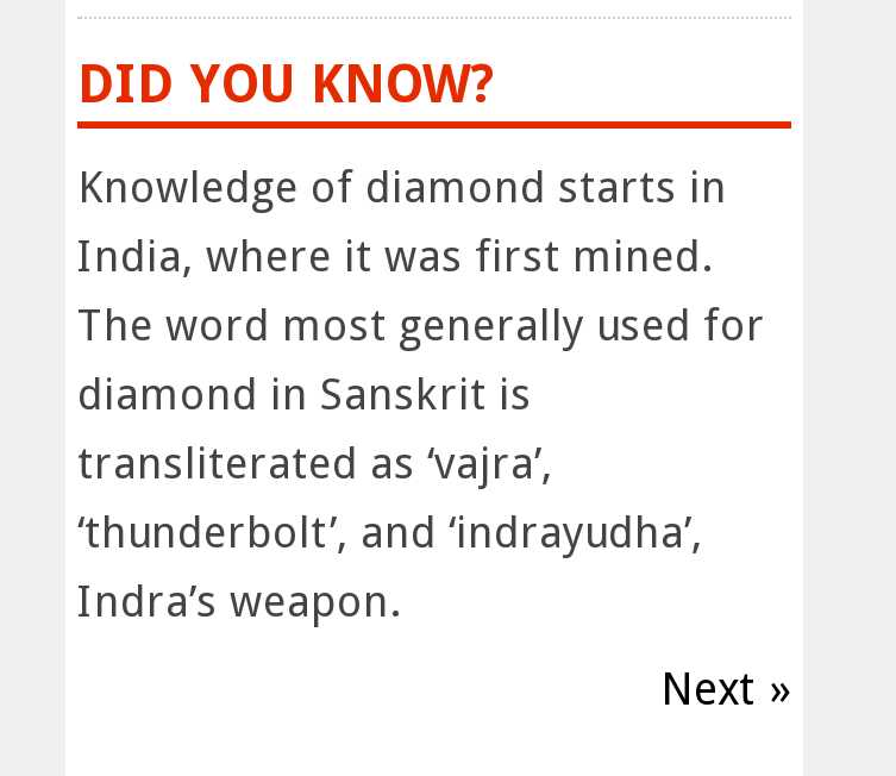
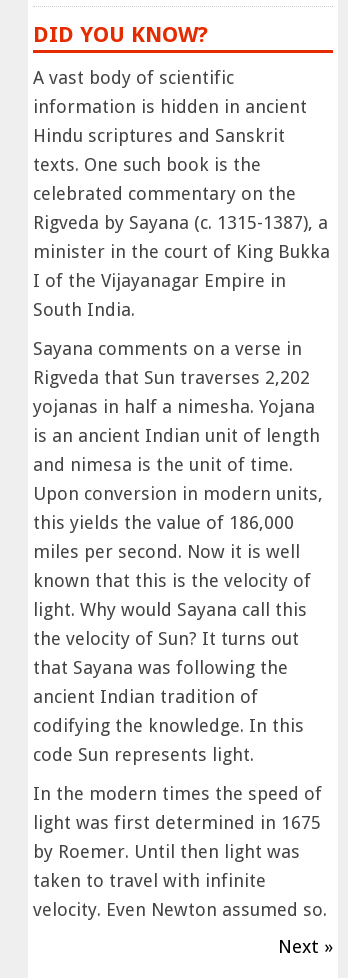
[77,163,765,627] Knowledge of diamond starts in | India, where it was first mined. | The word most generally used for | diamond in Sanskrit is | transliterated as ‘vajra’, | ‘thunderbolt’, and ‘indrayudha’, | Indra’s weapon. -> [33,67,330,920] A vast body of scientific | information is hidden in ancient | Hindu scriptures and Sanskrit | texts. One such book is the | celebrated commentary on the | Rigveda by Sayana (c. 1315-1387), a | minister in the court of King Bukka | I of the Vijayanagar Empire in | South India. | Sayana comments on a verse in | Rigveda that Sun traverses 2,202 | yojanas in half a nimesha. Yojana | is an ancient Indian unit of length | and nimesa is the unit of time. | Upon conversion in modern units, | this yields the value of 186,000 | miles per second. Now it is well | known that this is the velocity of | light. Why would Sayana call this | the velocity of Sun? It turns out | that Sayana was following the | ancient Indian tradition of | codifying the knowledge. In this | code Sun represents light. | In the modern times the speed of | light was first determined in 1675 | by Roemer. Until then light was | taken to travel with infinite | velocity. Even Newton assumed so.

